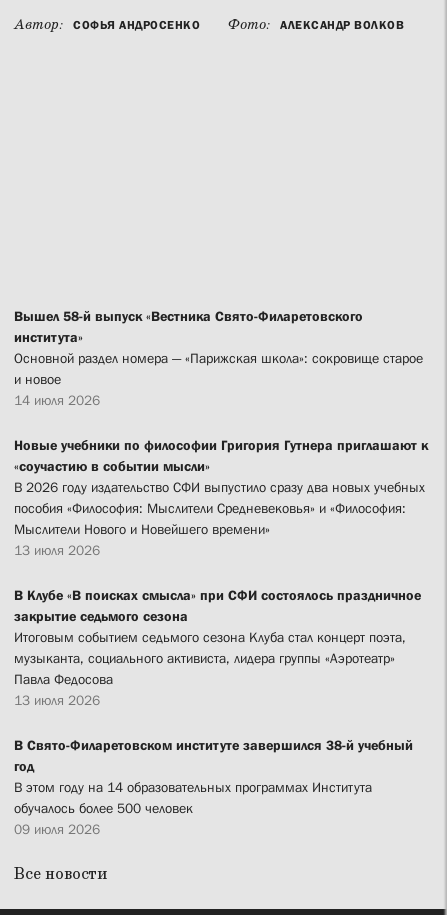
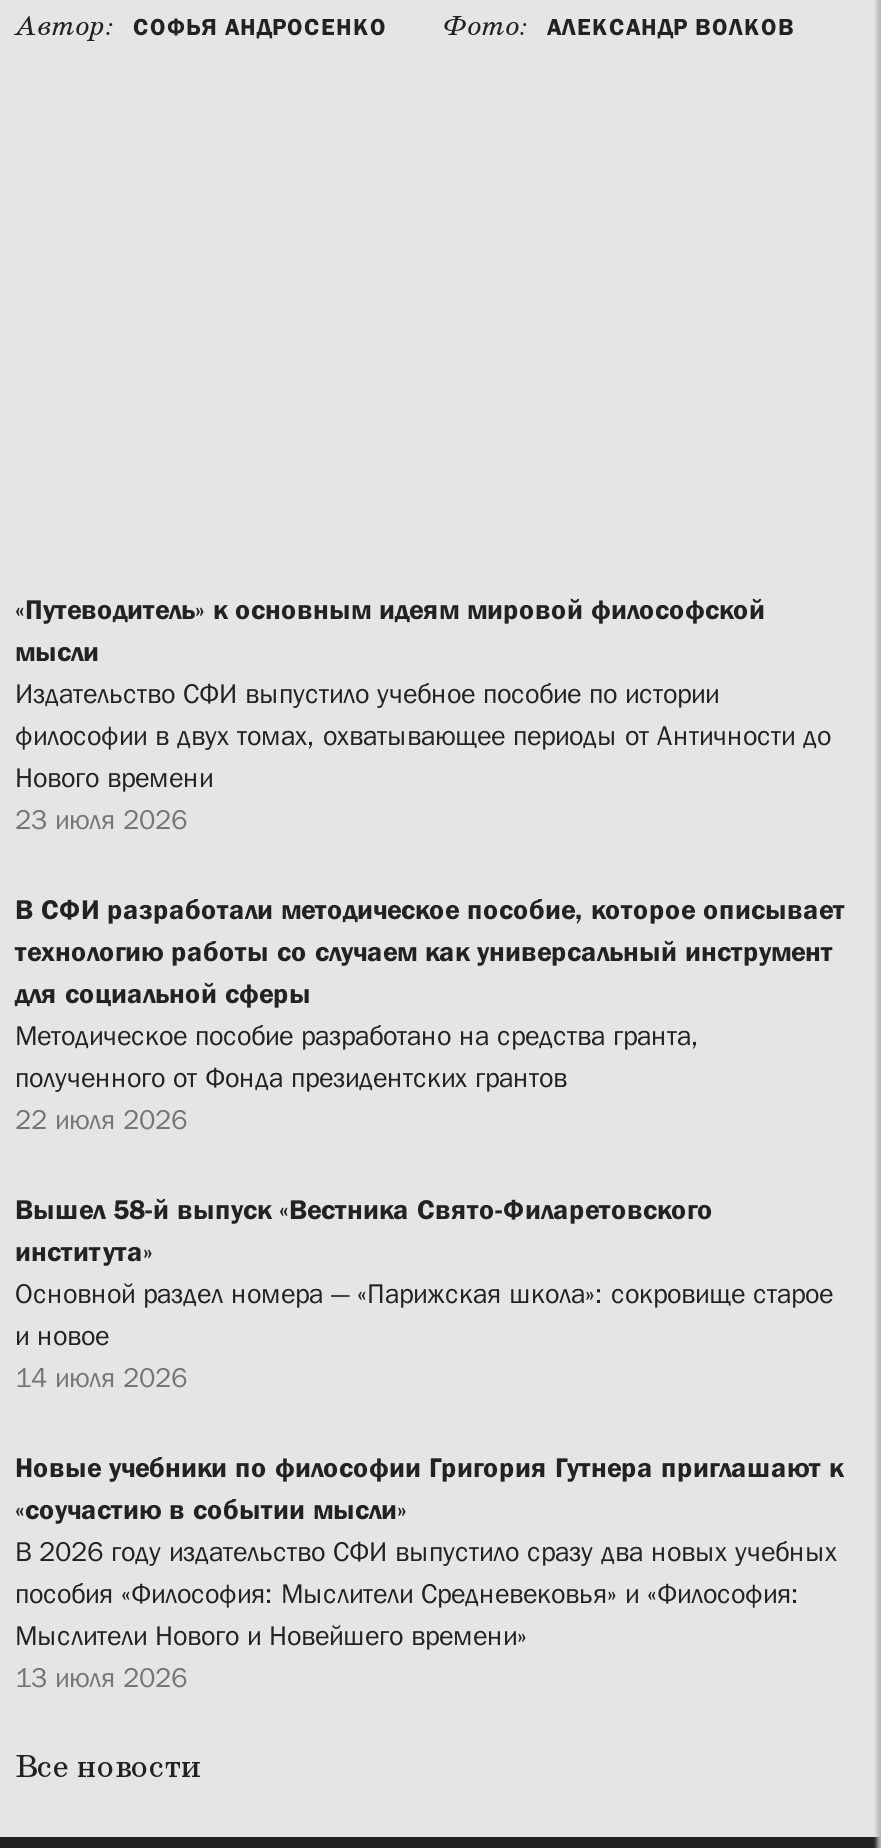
none -> [15,593,845,1135] «Путеводитель» к основным идеям мировой философской | мысли | Издательство СФИ выпустило учебное пособие по истории | философии в двух томах, охватывающее периоды от Античности до | Нового времени | 23 июля 2026 | В СФИ разработали методическое пособие, которое описывает | технологию работы со случаем как универсальный инструмент | для социальной сферы | Методическое пособие разработано на средства гранта, | полученного от Фонда президентских грантов | 22 июля 2026
moved [14,308,428,558] -> [15,1193,843,1693]: Вышел 58-й выпуск «Вестника Свято-Филаретовского | института» | Основной раздел номера — «Парижская школа»: сокровище старое | ... | Мыслители Нового и Новейшего времени» | 13 июля 2026
[14,587,421,837] В Клубе «В поисках смысла» при СФИ состоялось праздничное | закрытие седьмого сезона | Итоговым событием седьмого сезона Клуба стал концерт поэта, | музыканта, социального активиста, лидера группы «Аэротеатр» | Павла Федосова | 13 июля 2026 | В Свято-Филаретовском институте завершился 38-й учебный | год | В этом году на 14 образовательных программах Института | обучалось более 500 человек | 09 июля 2026 -> none

